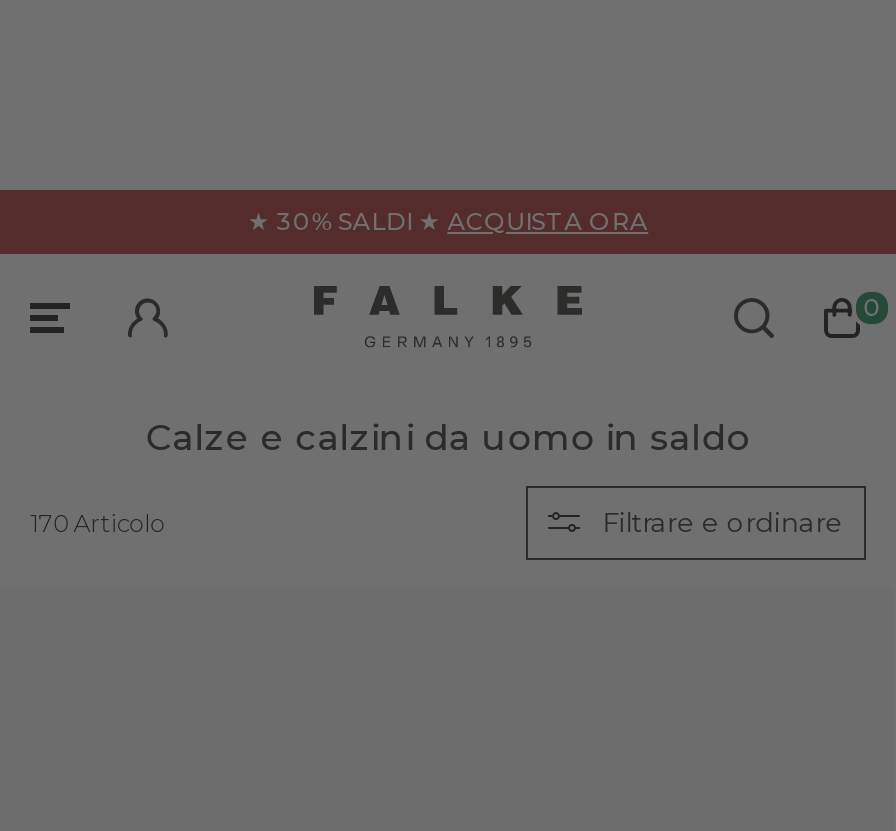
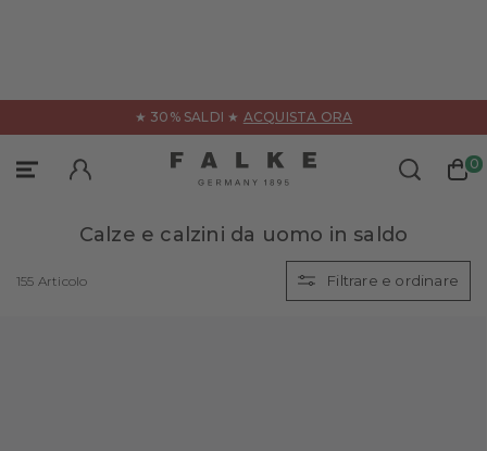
[30,507,165,537] 170 Articolo -> [16,272,87,289] 155 Articolo

